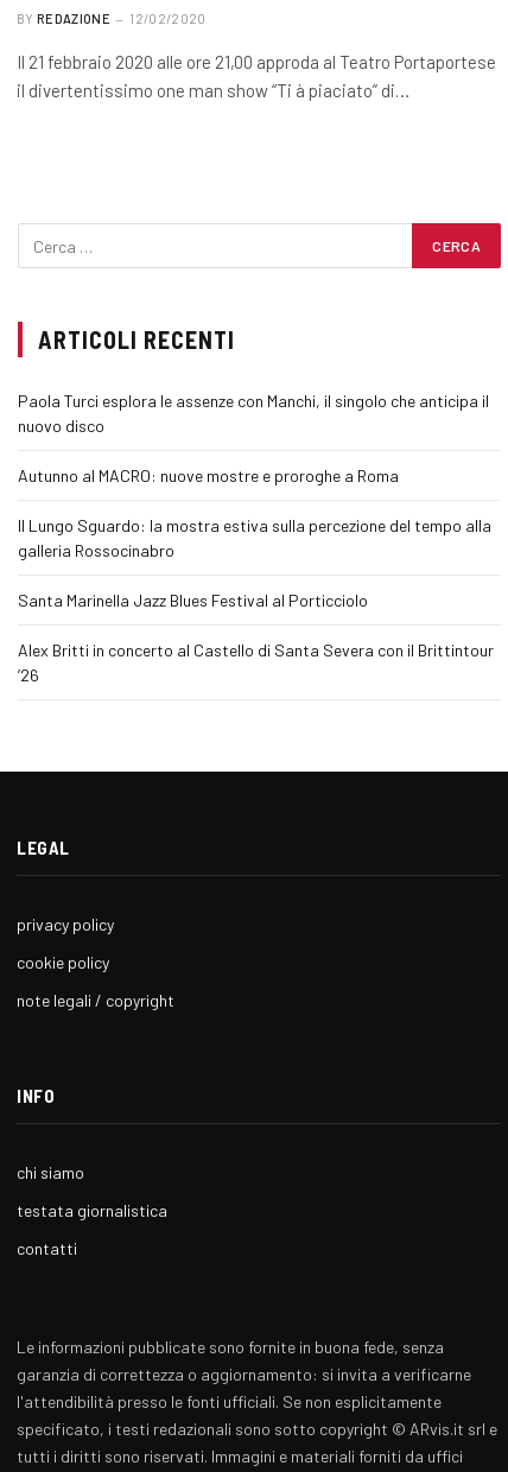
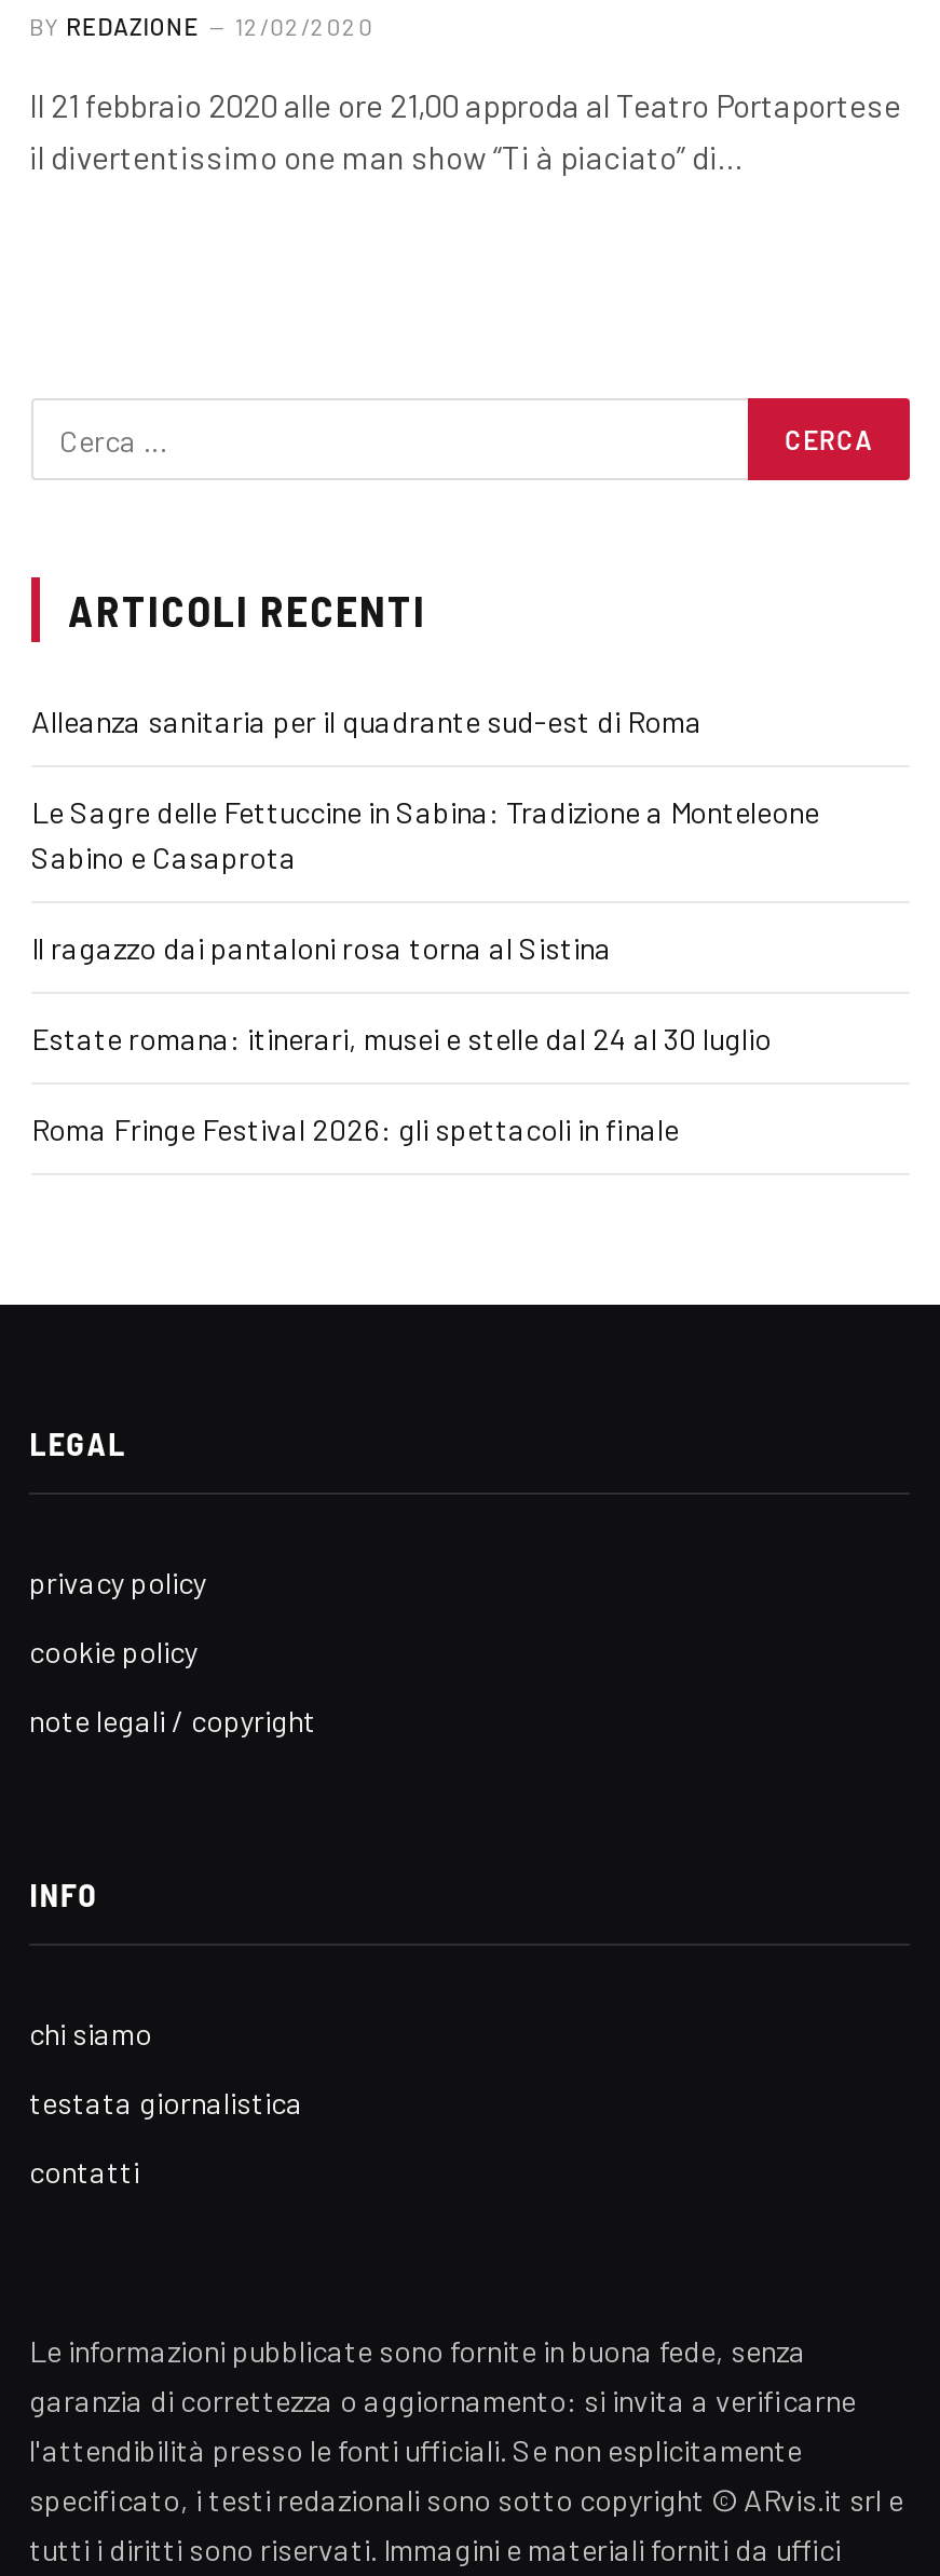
[18,391,489,436] Paola Turci esplora le assenze con Manchi, il singolo che anticipa il | nuovo disco -> [31,703,703,739] Alleanza sanitaria per il quadrante sud-est di Roma
[18,465,399,486] Autunno al MACRO: nuove mostre e proroghe a Roma -> [31,793,819,875] Le Sagre delle Fettuccine in Sabina: Tradizione a Monteleone | Sabino e Casaprota
[18,515,491,560] Il Lungo Sguardo: la mostra estiva sulla percezione del tempo alla | galleria Rossocinabro -> [31,929,612,966] Il ragazzo dai pantaloni rosa torna al Sistina
[18,590,368,610] Santa Marinella Jazz Blues Festival al Porticciolo -> [31,1020,772,1057] Estate romana: itinerari, musei e stelle dal 24 al 30 luglio
[18,640,494,685] Alex Britti in concerto al Castello di Santa Severa con il Brittintour | ’26 -> [31,1110,679,1147] Roma Fringe Festival 2026: gli spettacoli in finale

